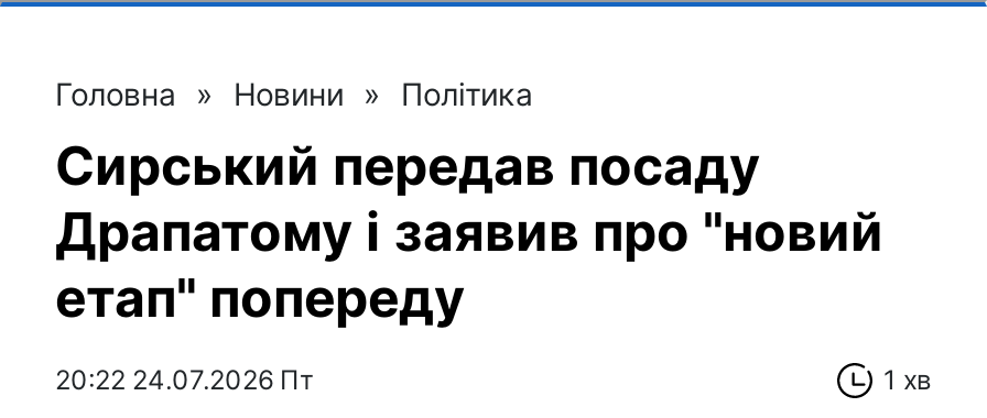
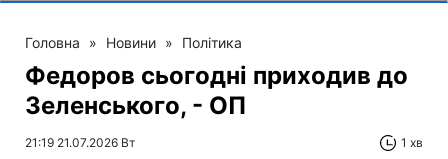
[55,134,883,330] Сирський передав посаду | Драпатому і заявив про "новий | етап" попереду -> [25,61,408,120] Федоров сьогодні приходив до | Зеленського, - ОП
[55,363,313,396] 20:22 24.07.2026 Пт -> [25,135,135,150] 21:19 21.07.2026 Вт

